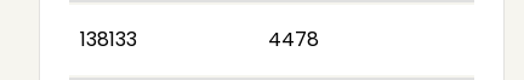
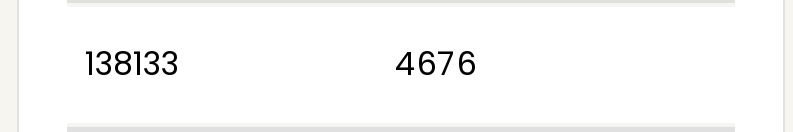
[268,25,319,53] 4478 -> [395,41,477,87] 4676

